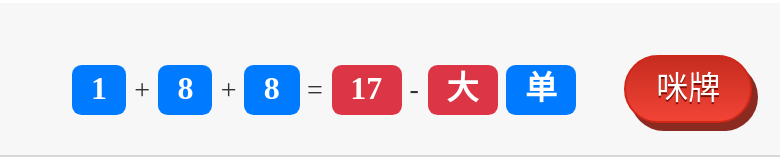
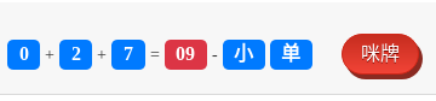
[91,71,107,105] 1 -> [19,43,28,64] 0
[177,71,193,105] 8 -> [71,43,81,64] 2
[264,71,280,105] 8 -> [123,43,133,64] 7
[350,71,382,105] 17 -> [176,43,195,64] 09
[447,71,479,105] 大 -> [234,43,253,64] 小

